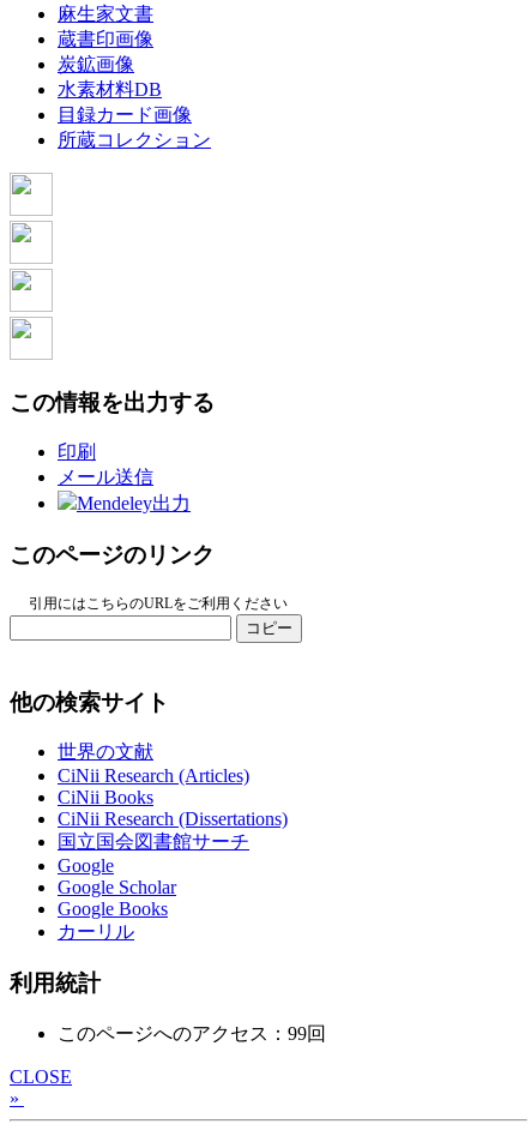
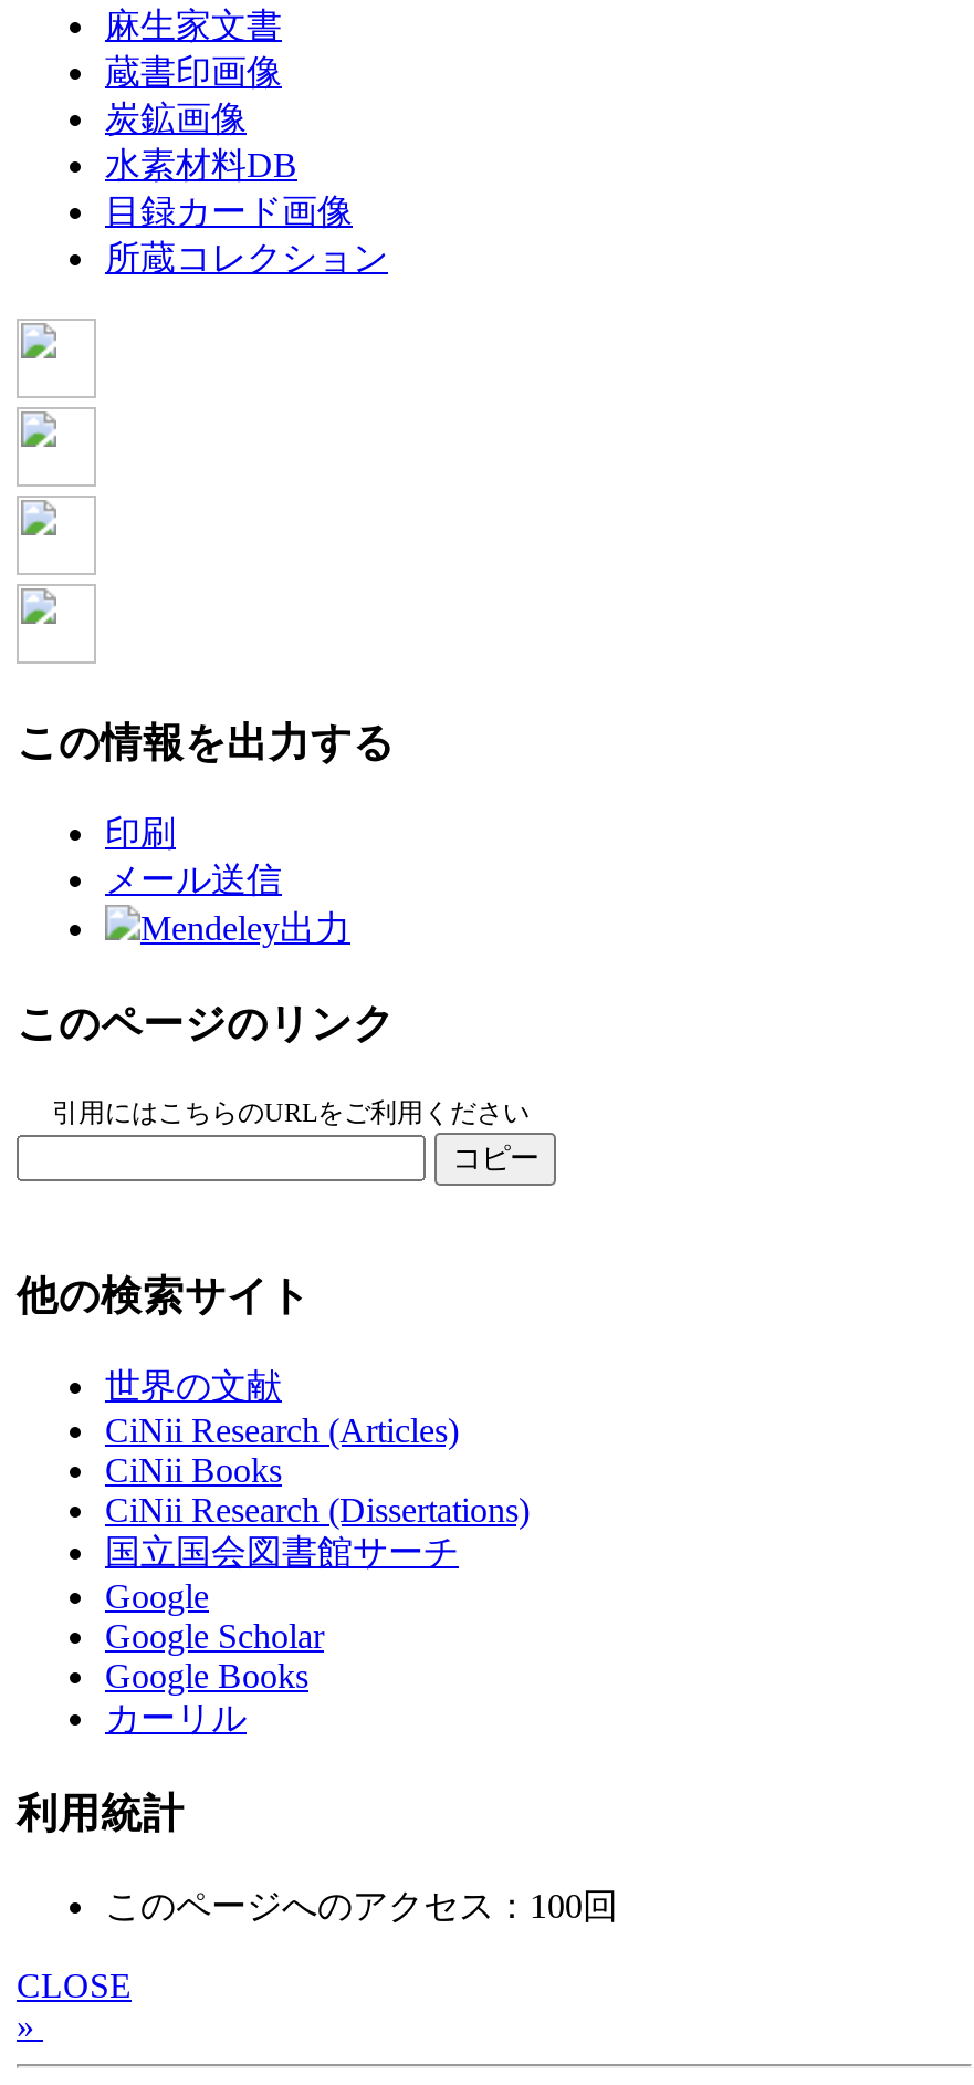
[58,1023,326,1043] このページへのアクセス：99回 -> [105,1887,618,1924] このページへのアクセス：100回

